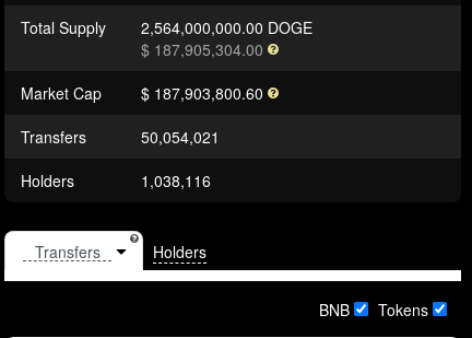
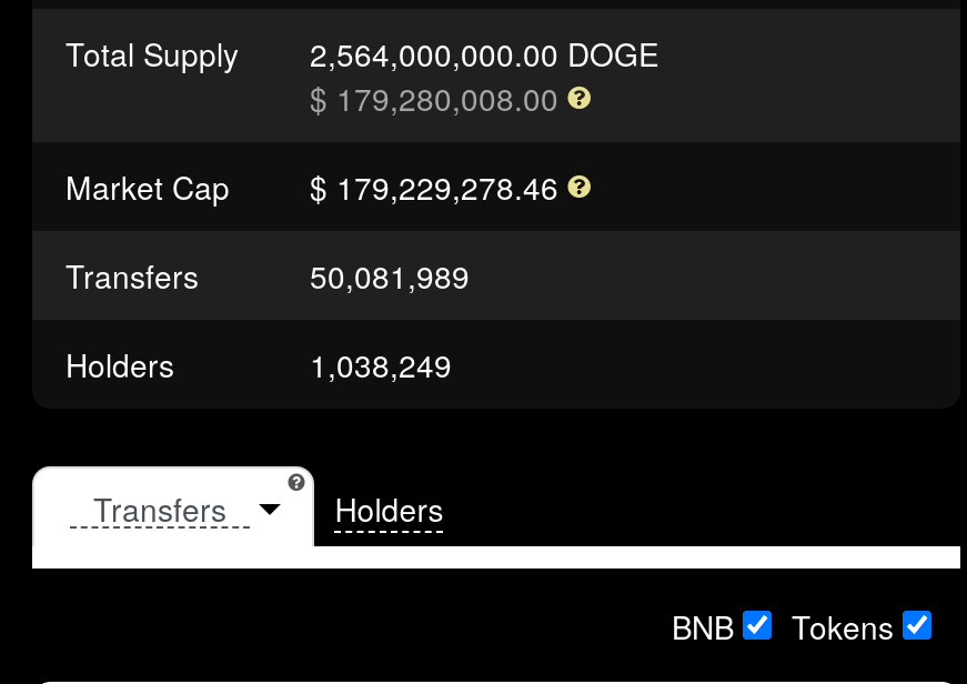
[141,38,263,60] $ 187,905,304.00 -> [310,76,558,120] $ 179,280,008.00
[21,82,263,104] Market Cap $ 187,903,800.60 -> [66,164,558,209] Market Cap $ 179,229,278.46
[141,126,220,148] 50,054,021 -> [310,253,470,298] 50,081,989
[141,170,211,191] 1,038,116 -> [310,342,452,386] 1,038,249

